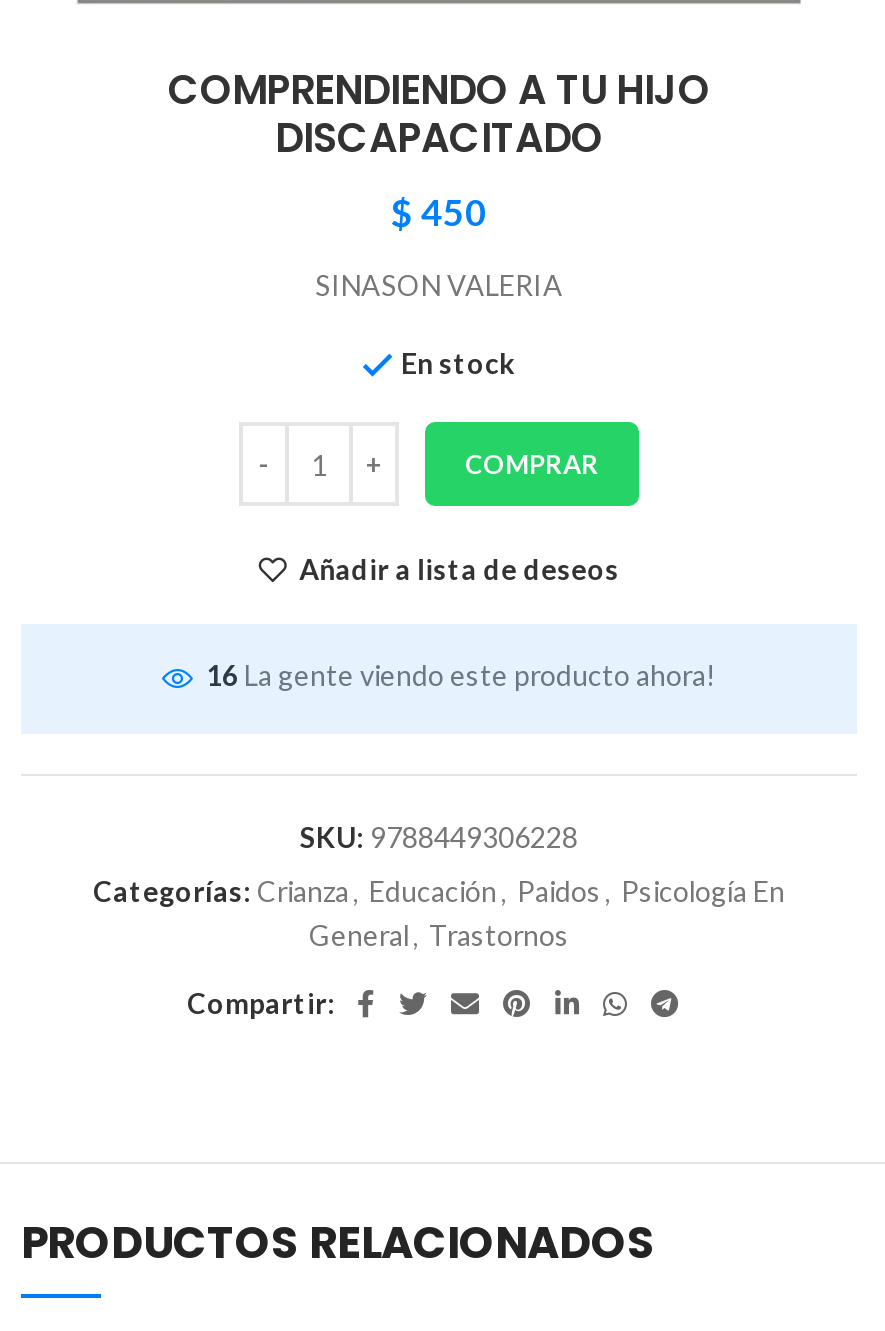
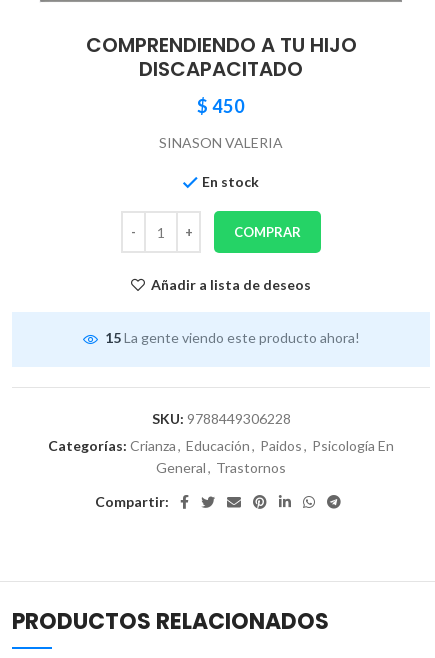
[206,659,716,693] 16 La gente viendo este producto ahora! -> [104,329,359,346] 15 La gente viendo este producto ahora!

